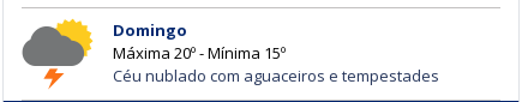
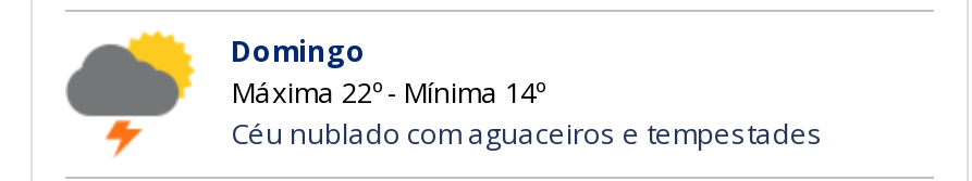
[113,42,286,64] Máxima 20º - Mínima 15º -> [231,73,544,112] Máxima 22º - Mínima 14º

